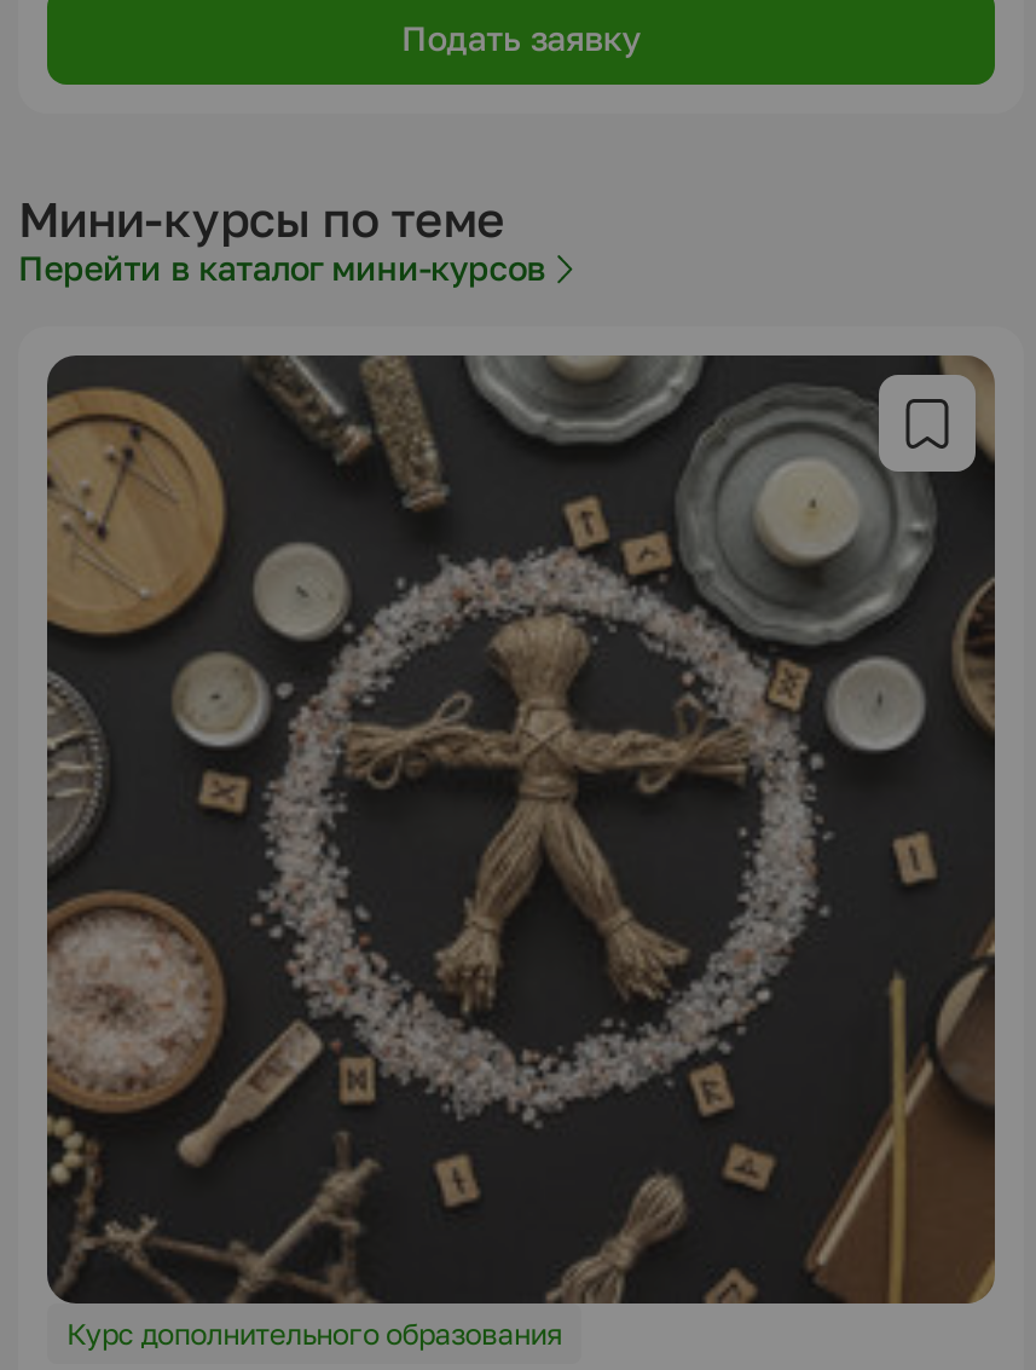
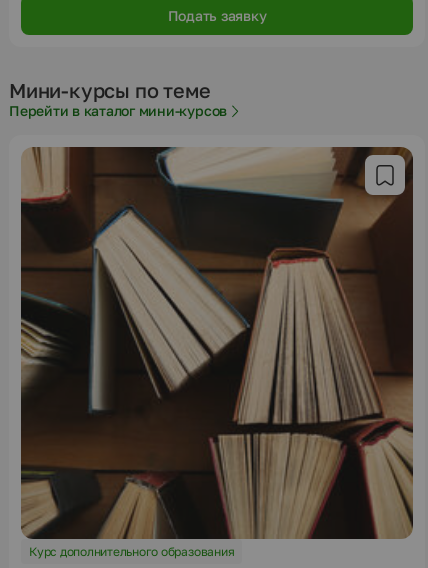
[45,353,997,1306] [image] -> [20,146,414,540] [image]

